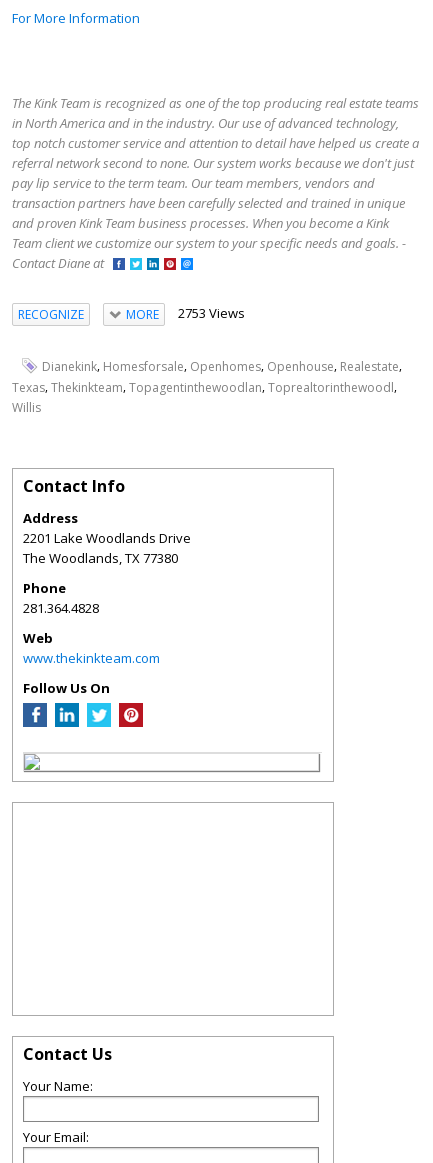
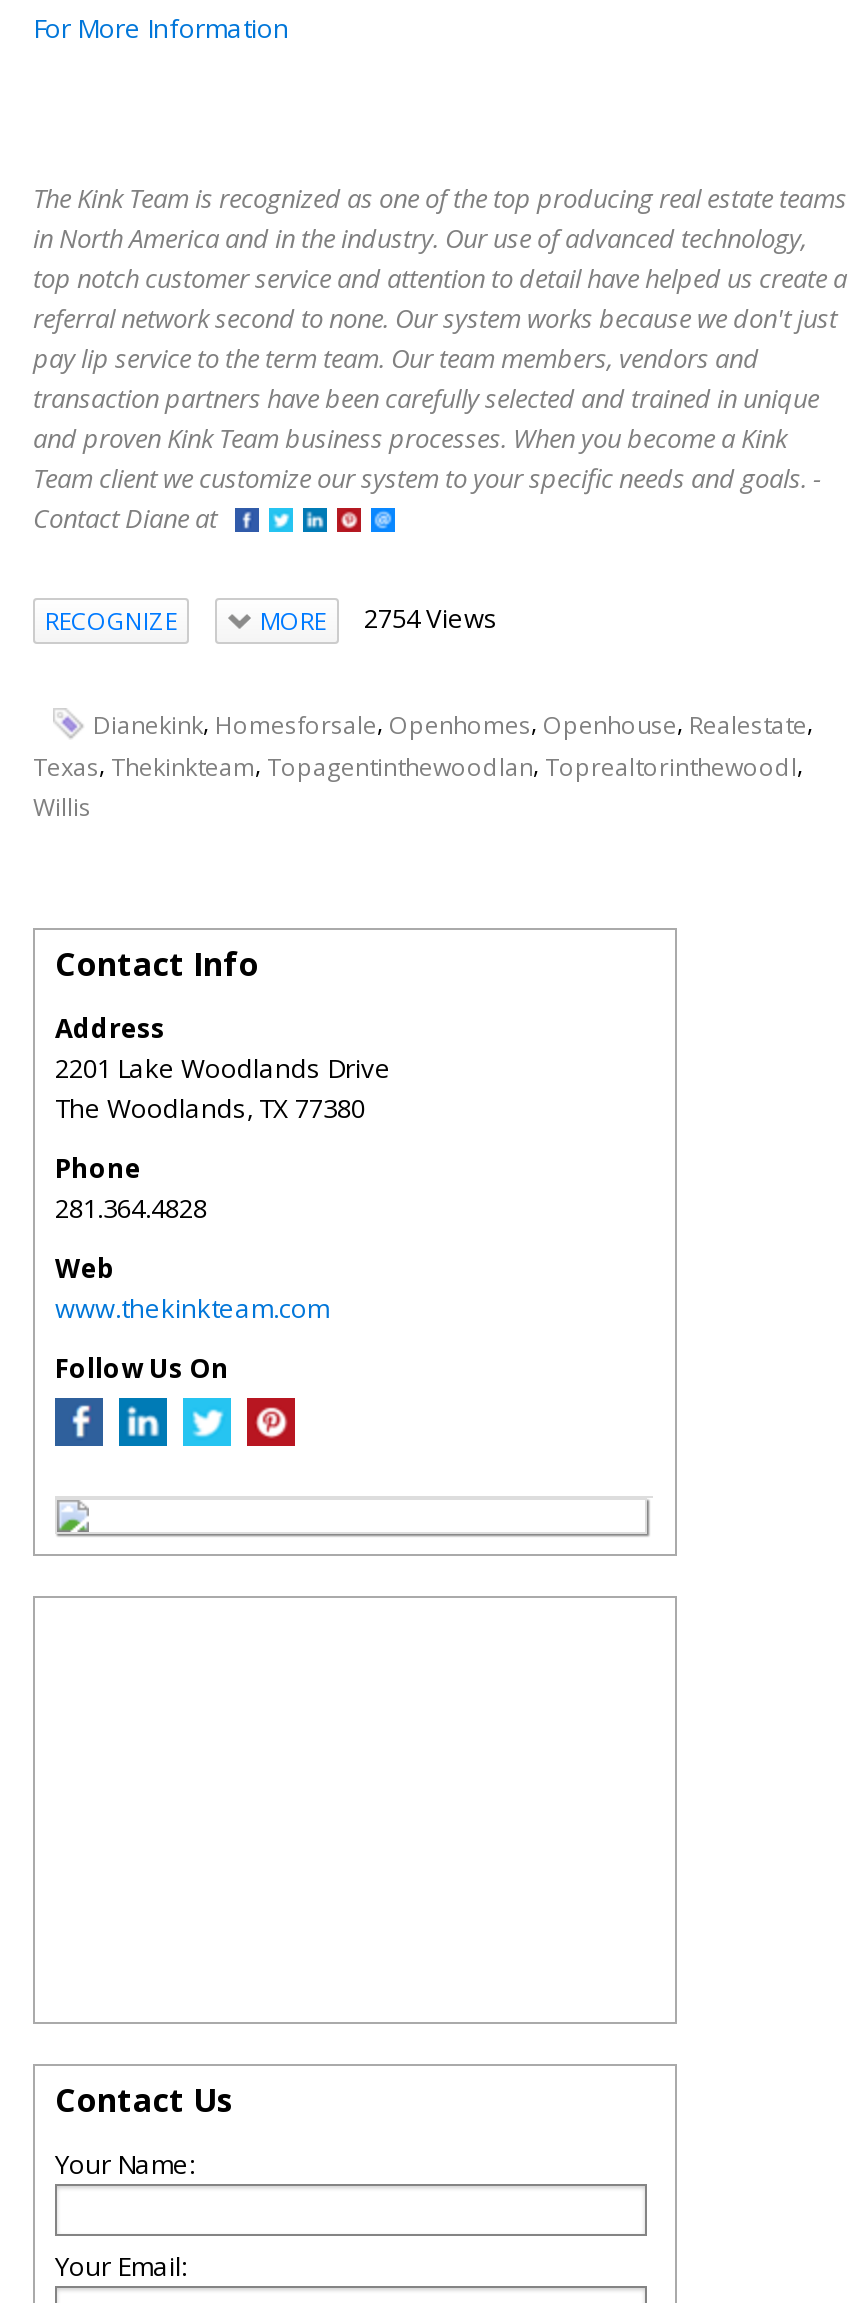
[125,304,244,323] MORE 2753 Views -> [260,600,498,638] MORE 2754 Views

